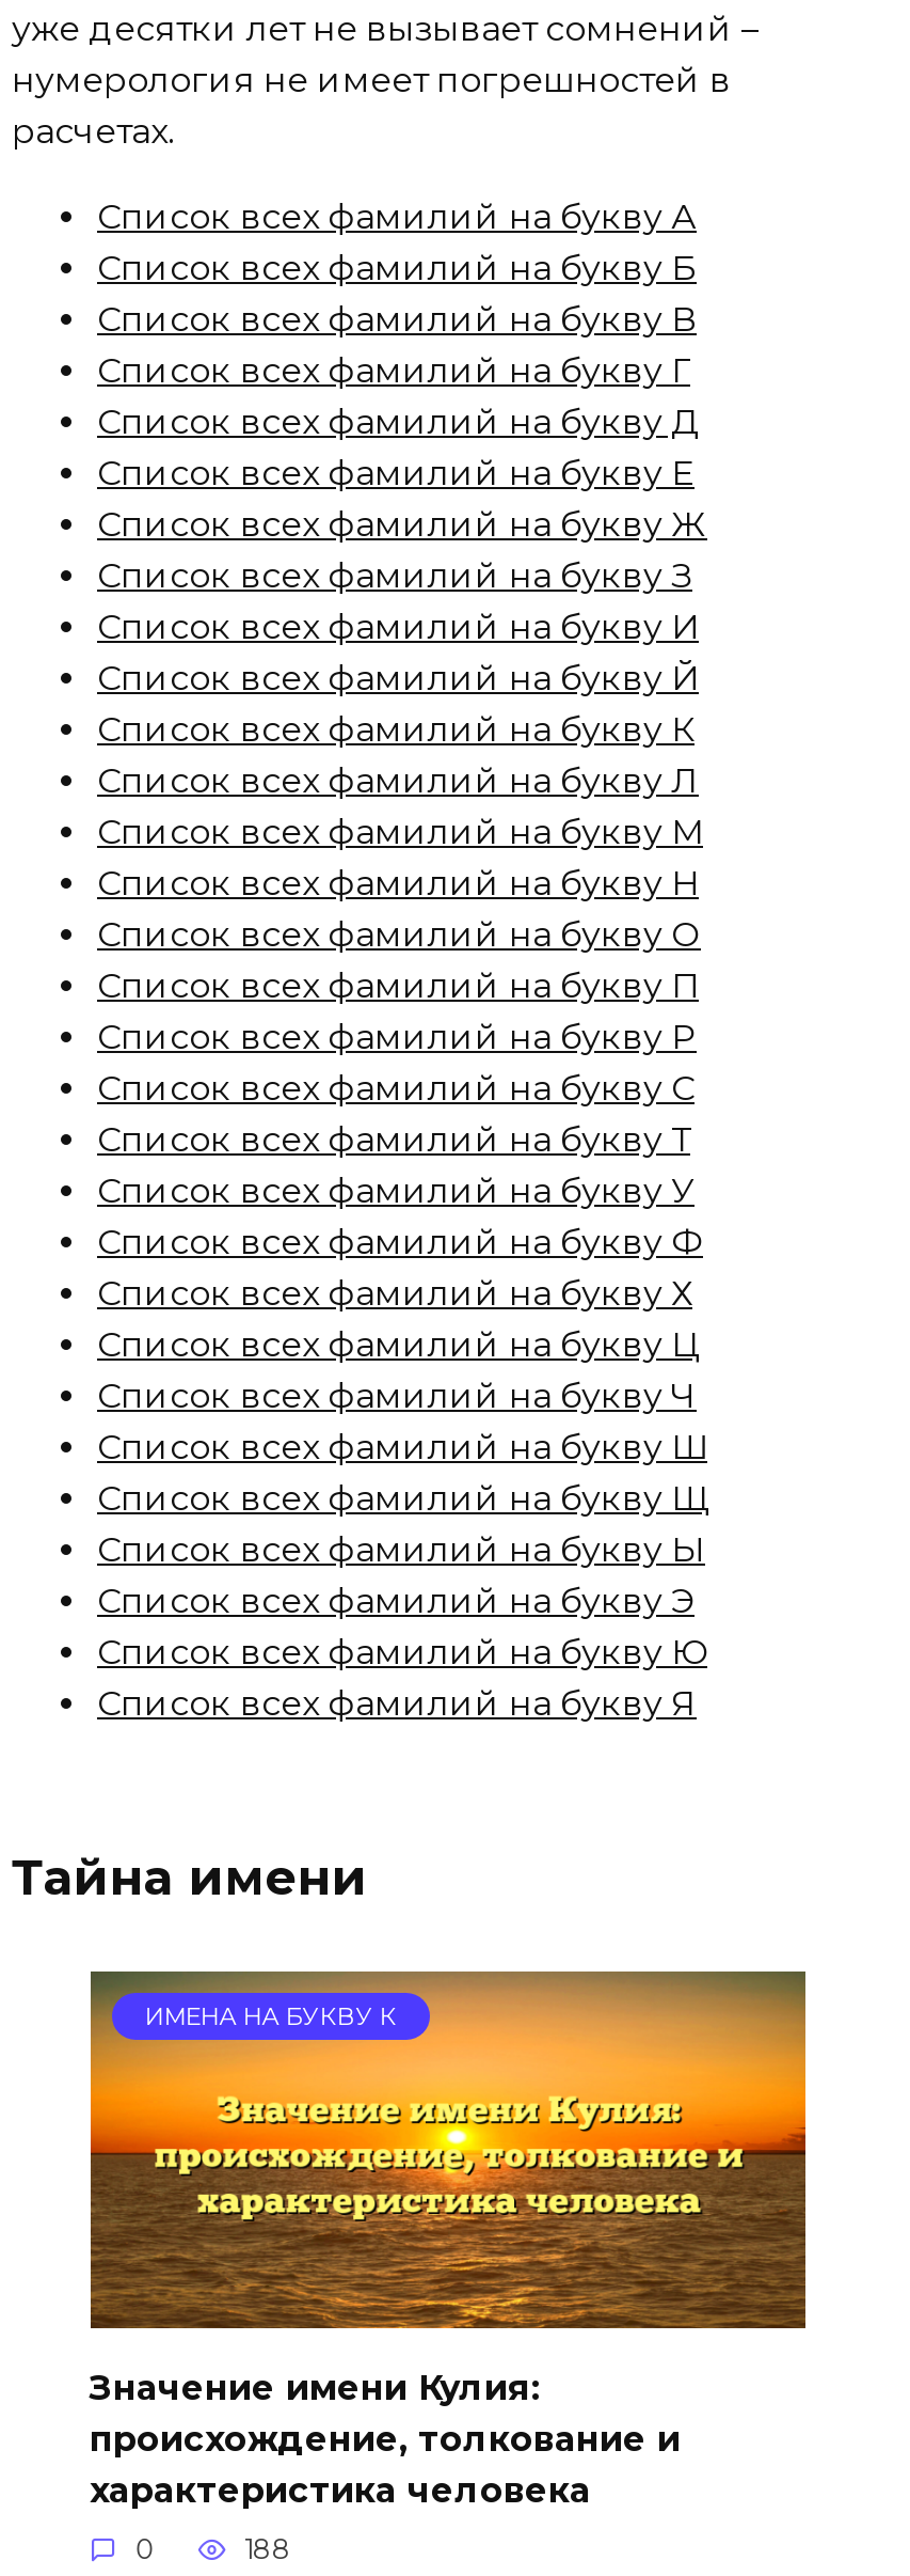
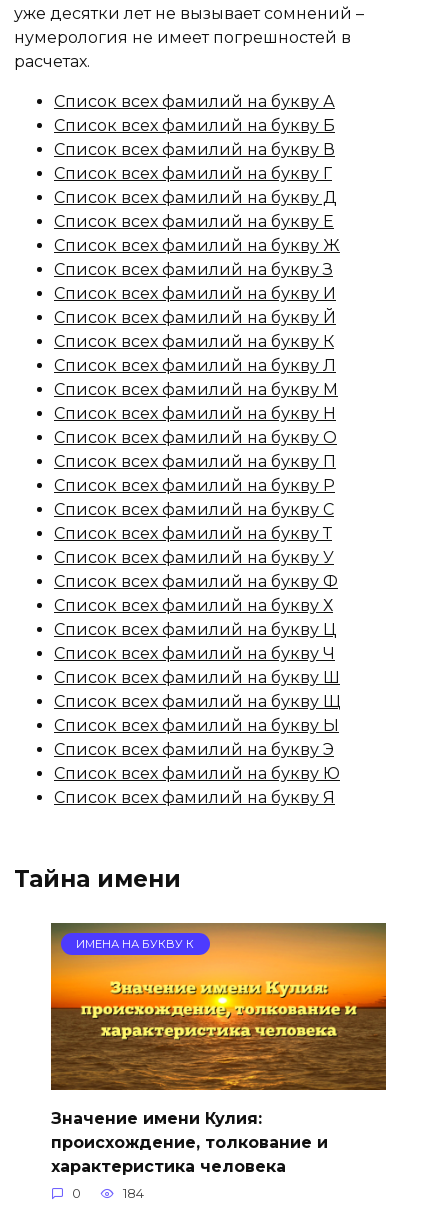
[244,2534,291,2566] 188 -> [123,1186,144,1201] 184

